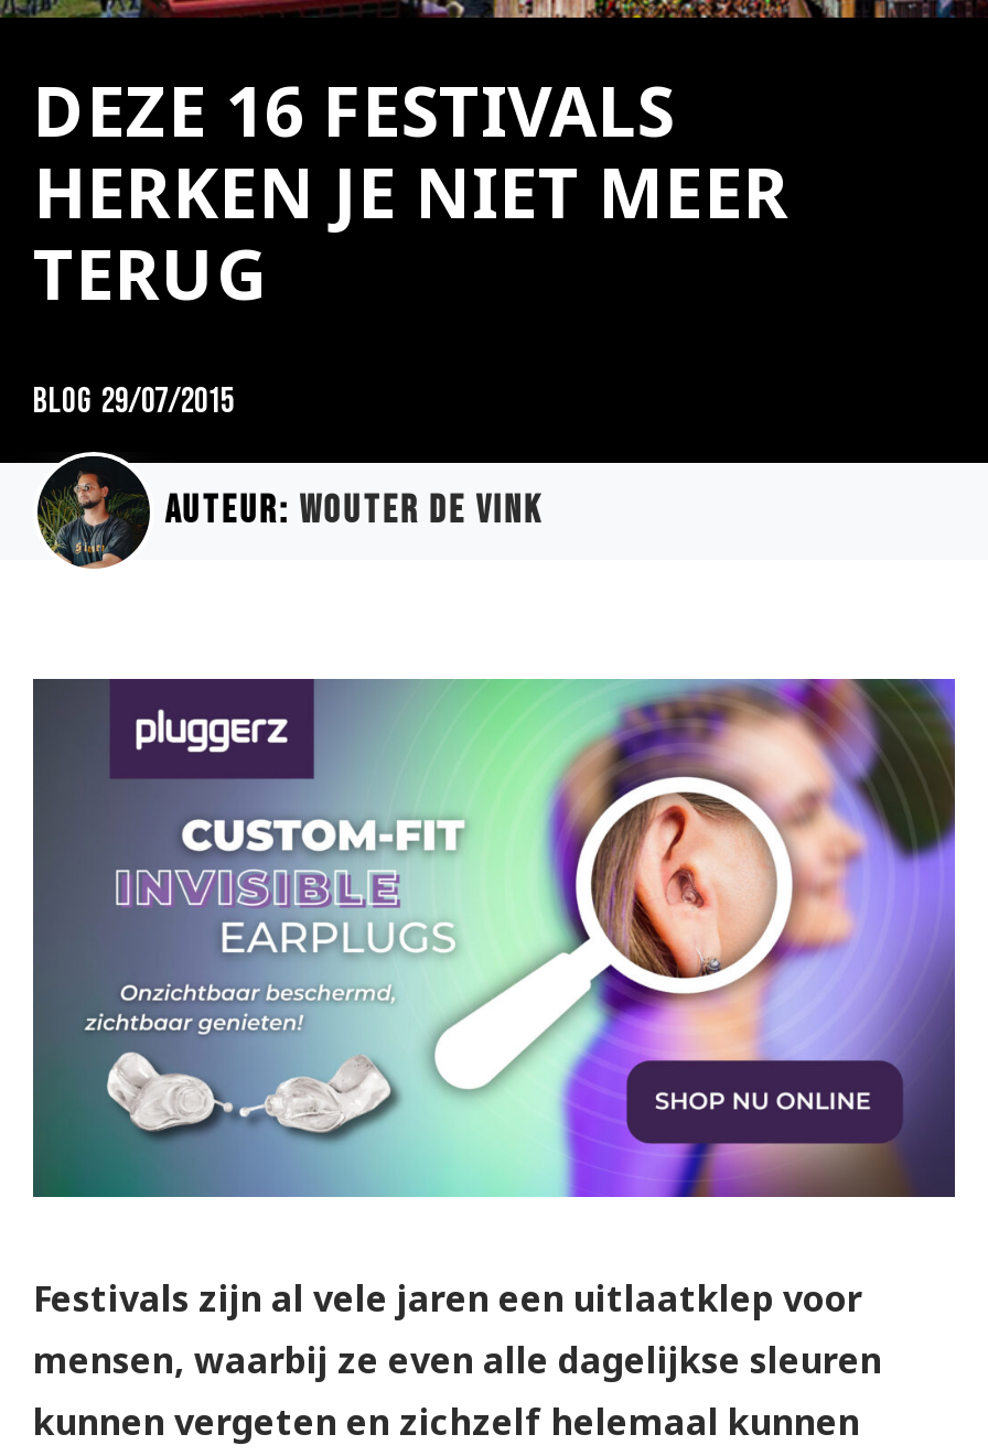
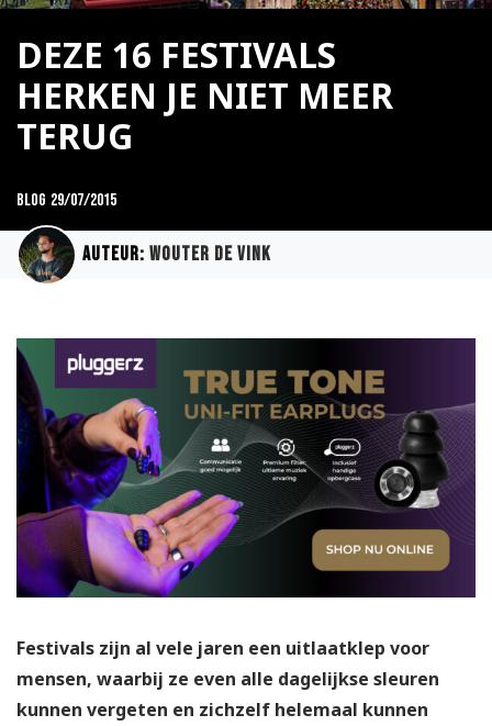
[33,677,957,1199] [image] -> [16,337,477,599] [image]

